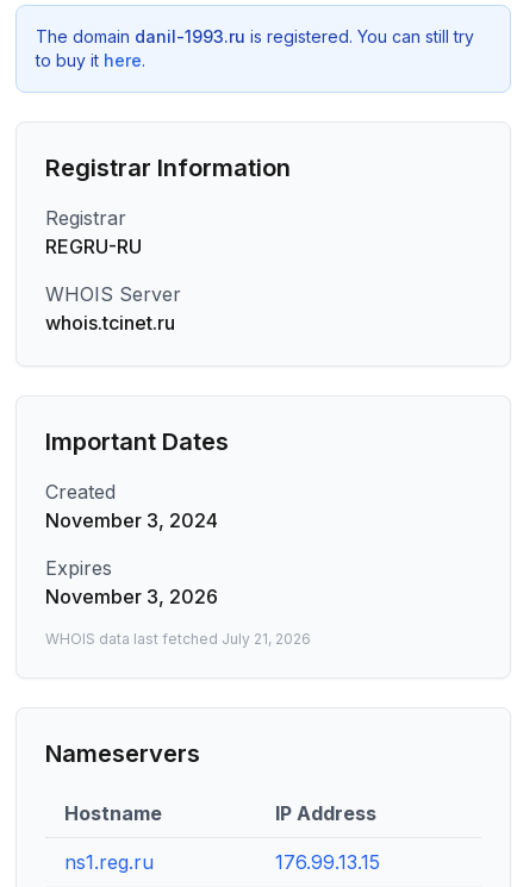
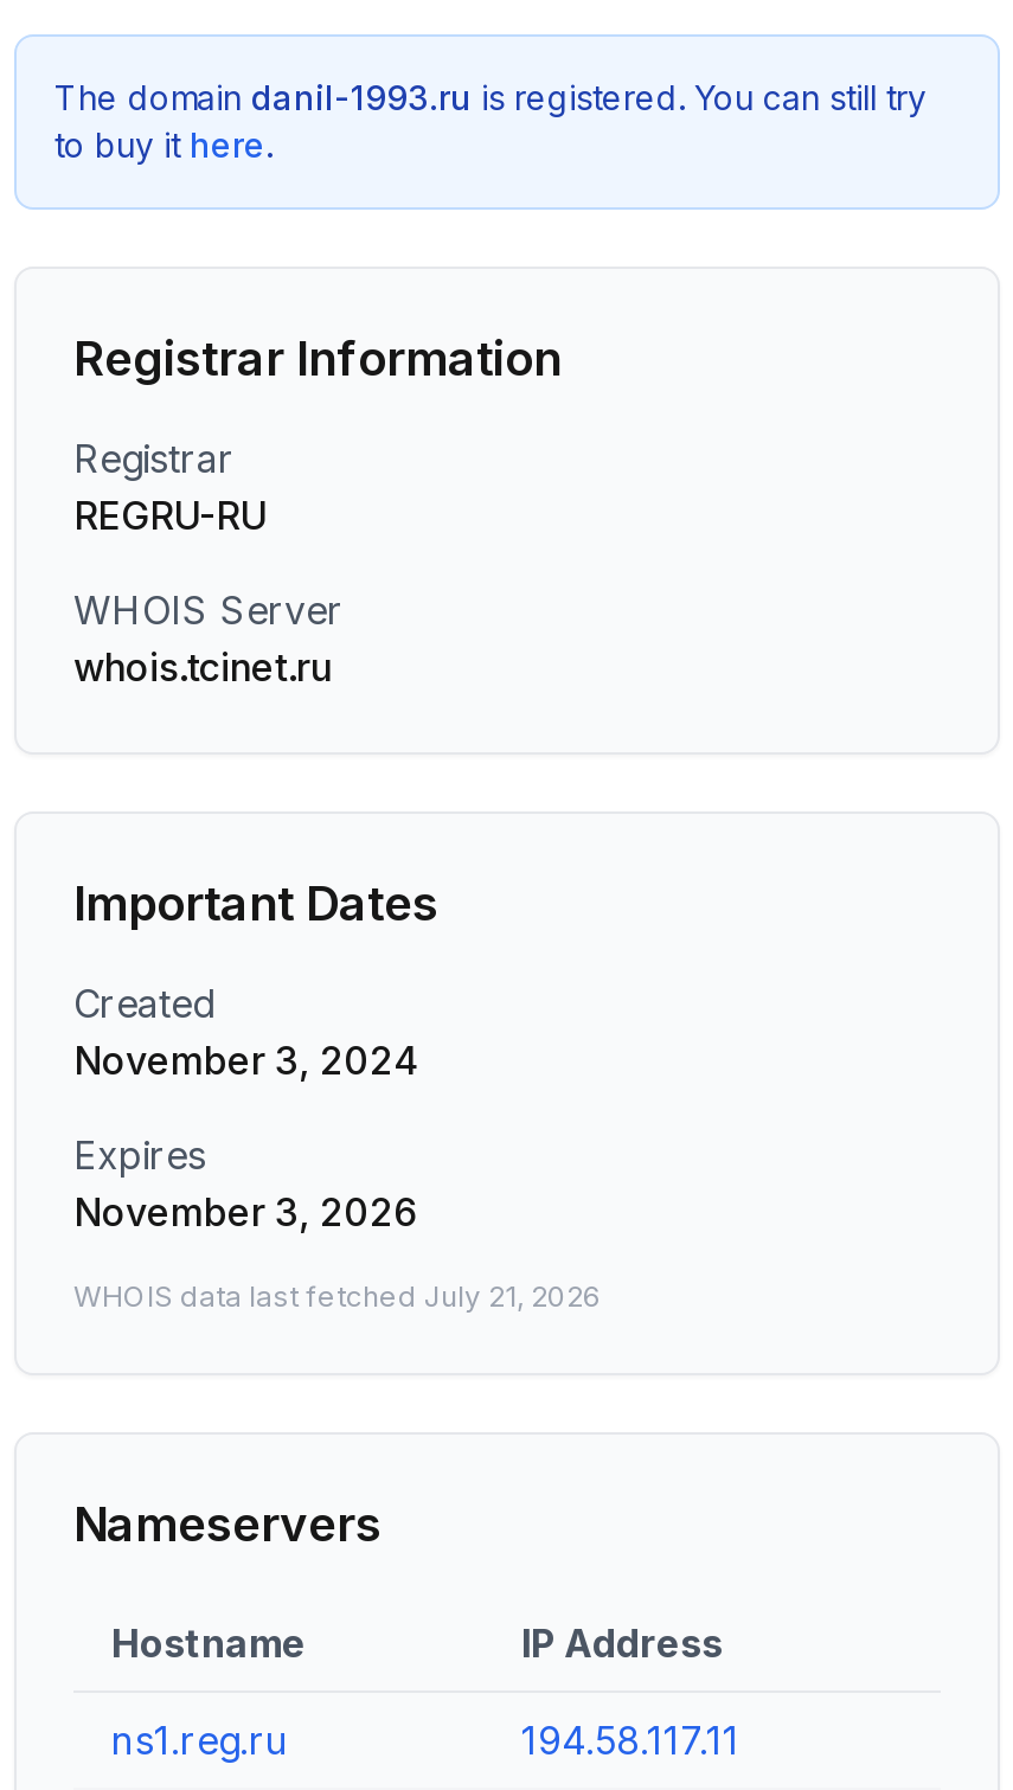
[275,850,380,874] 176.99.13.15 -> [521,1717,739,1764] 194.58.117.11

